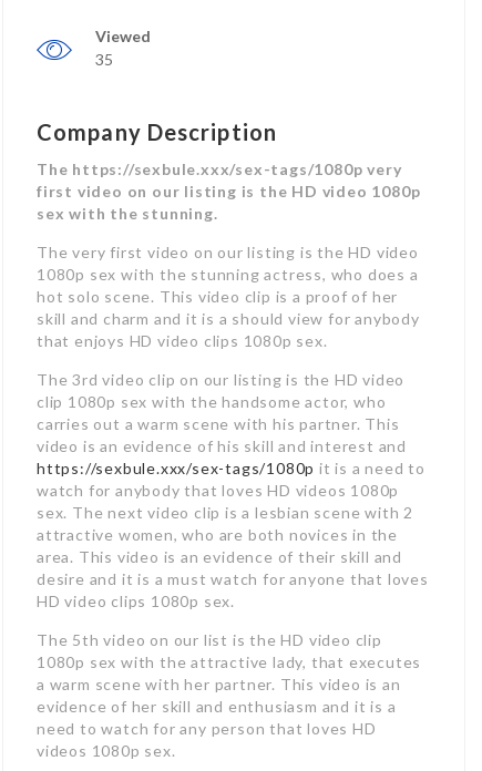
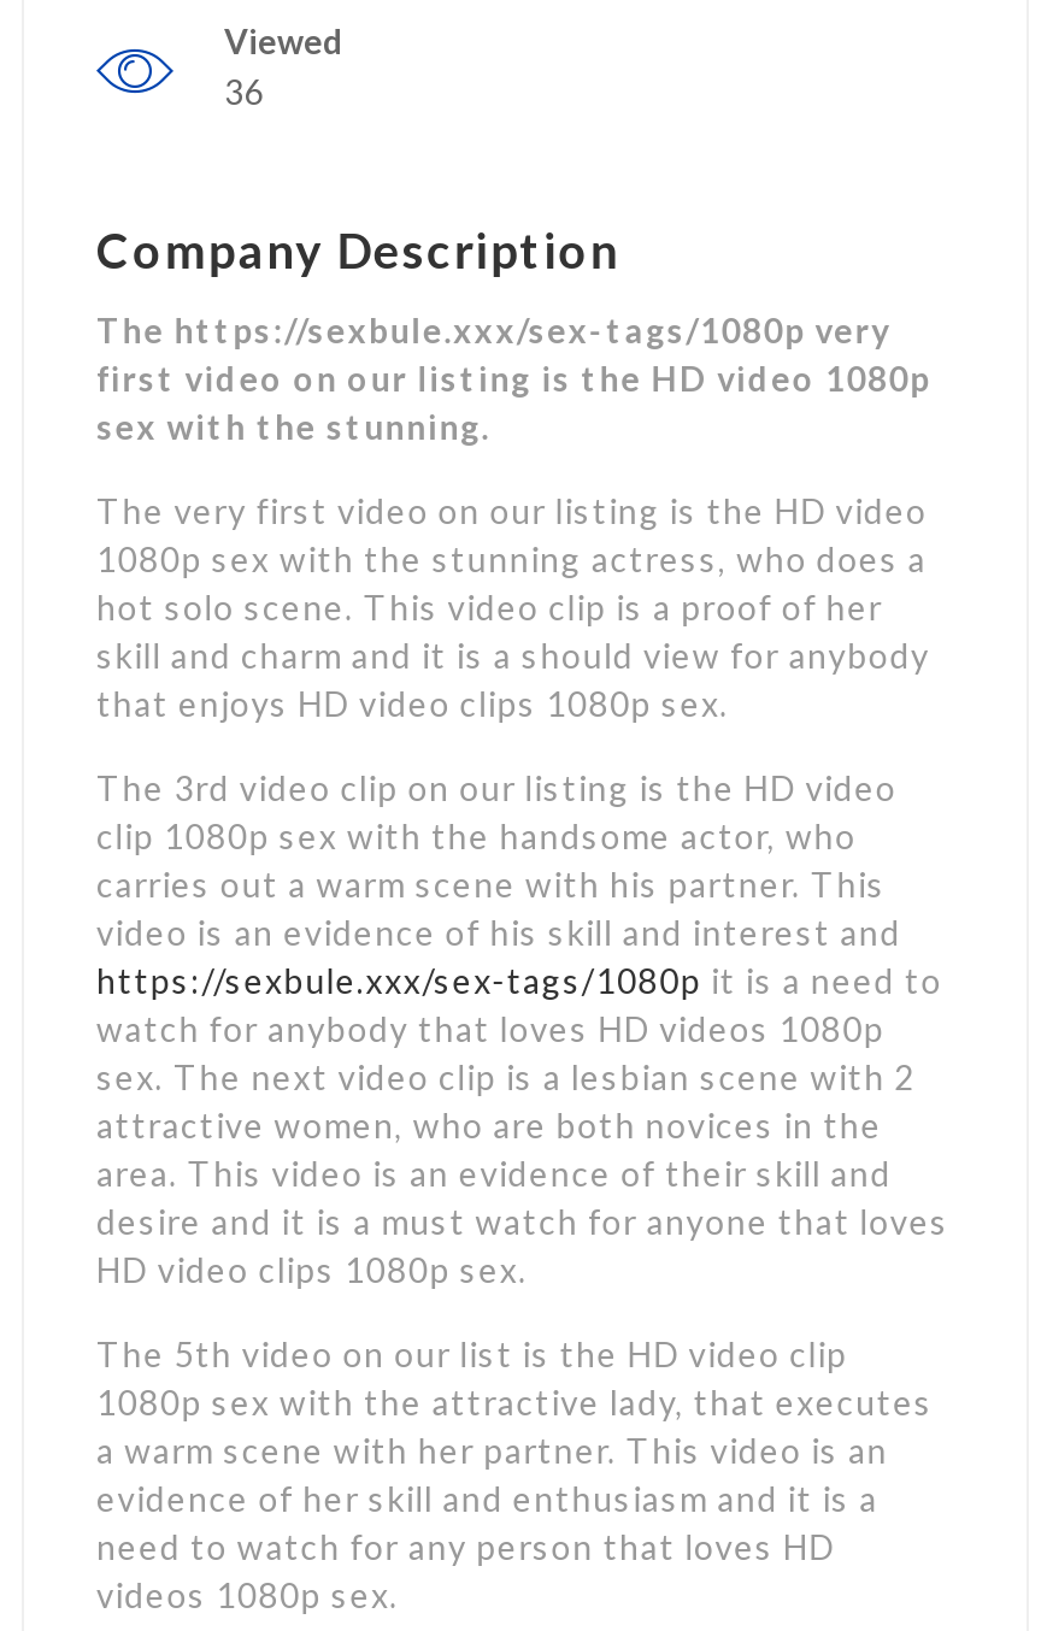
[95,50,113,69] 35 -> [224,71,263,112] 36

